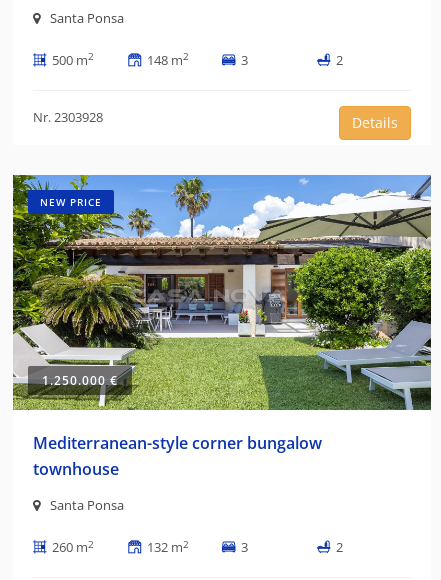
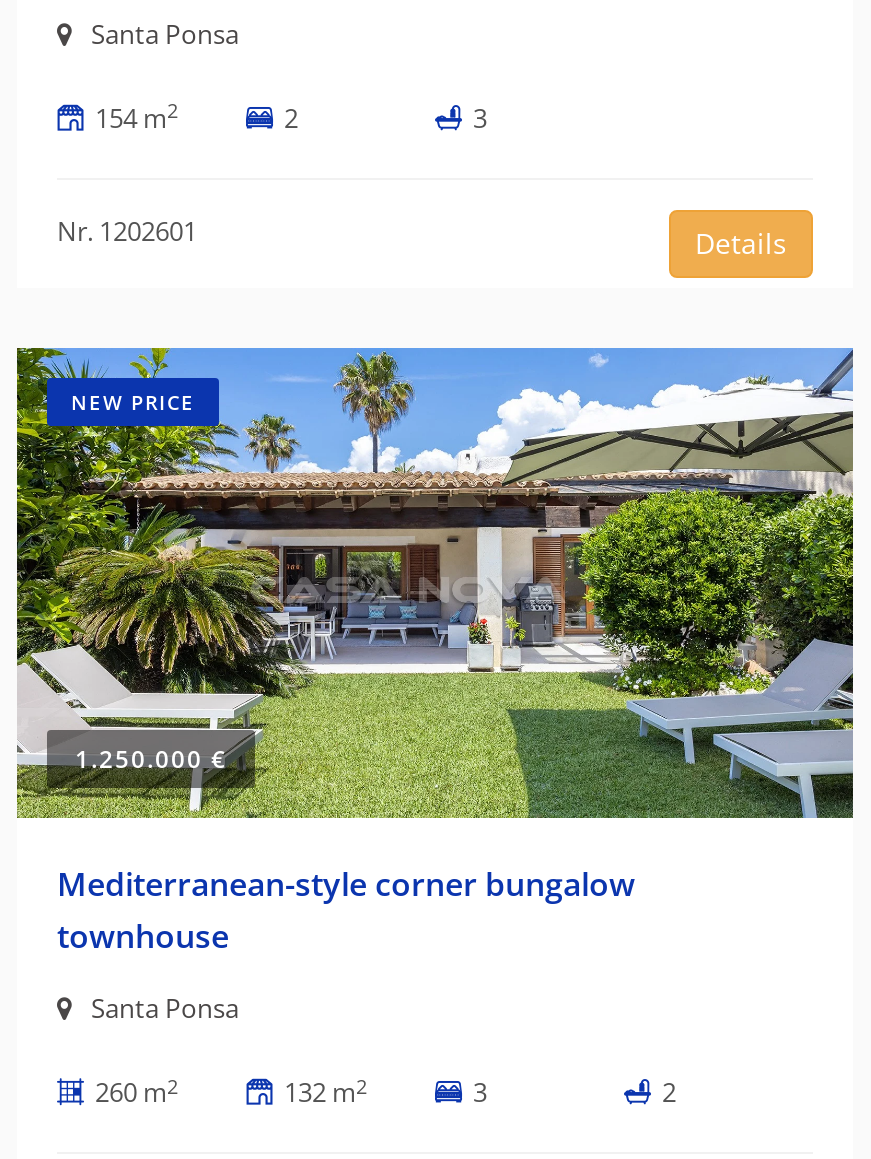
[33,51,342,125] 2 | Nr. 2303928 -> [57,213,197,249] Nr. 1202601
[52,50,188,69] 500 m2 | 148 m2 -> [95,98,298,136] 154 m2 | 2

